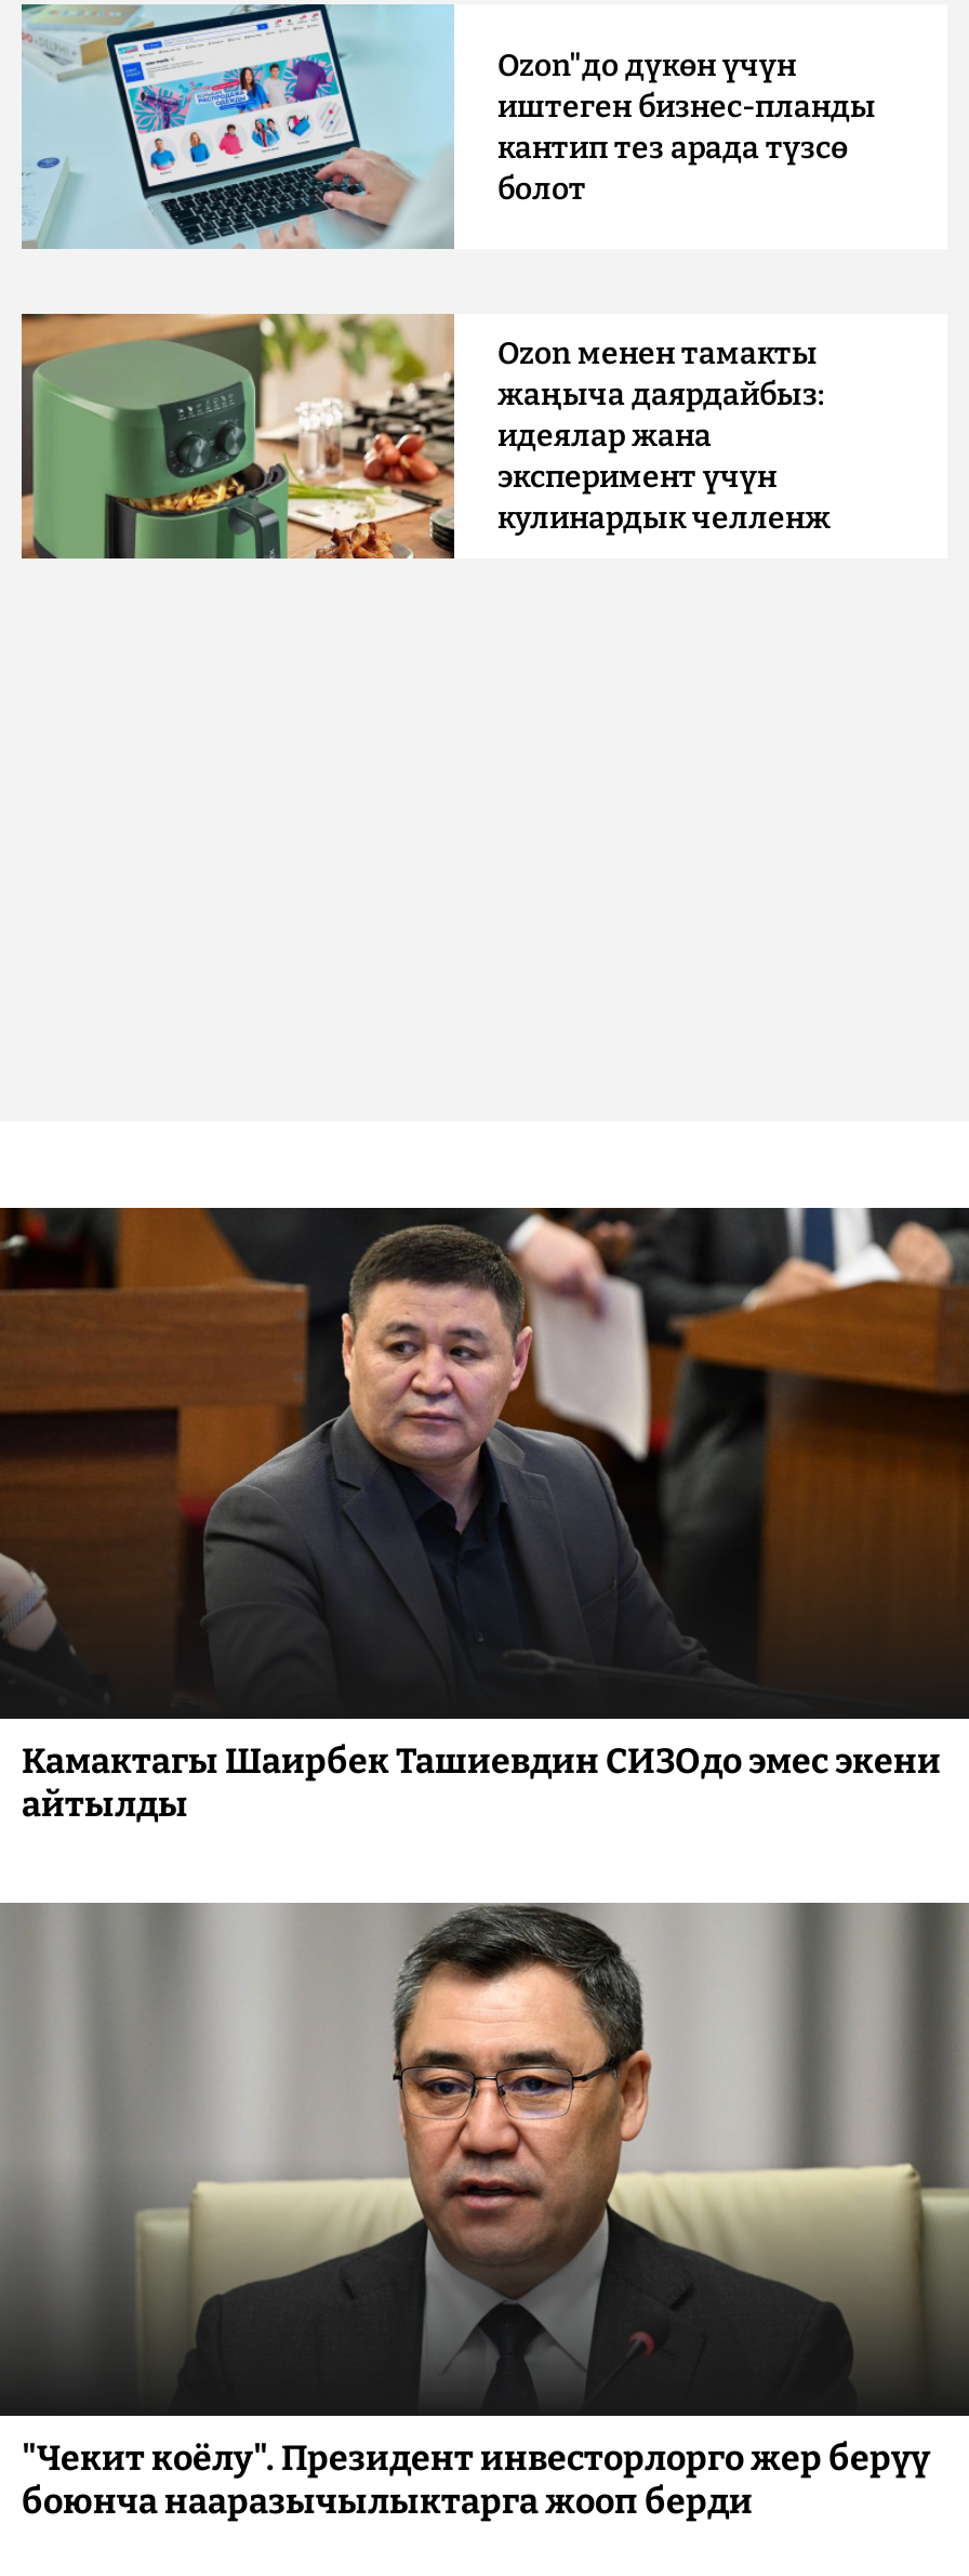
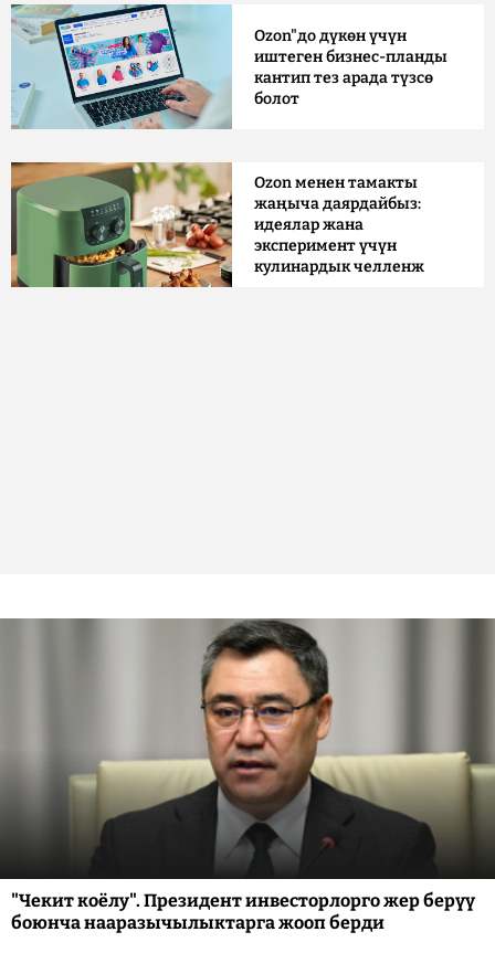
[6,1206,963,1826] [image] | Камактагы Шаирбек Ташиевдин СИЗОдо эмес экени | айтылды -> none

